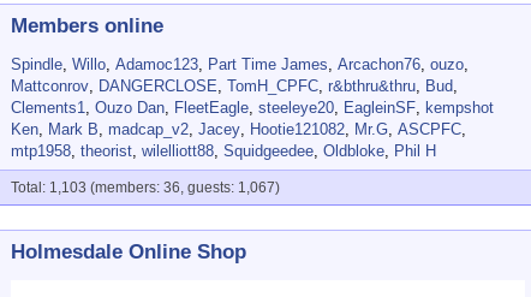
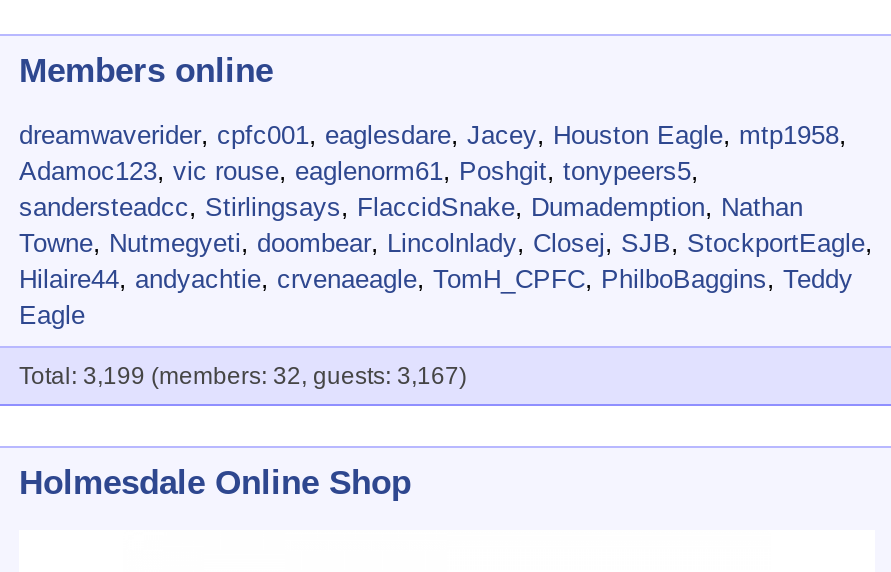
[11,55,494,160] Spindle Willo Adamoc123 Part Time James Arcachon76 ouzo | Mattconrov DANGERCLOSE TomH_CPFC r&bthru&thru Bud | Clements1 Ouzo Dan FleetEagle steeleye20 EagleinSF kempshot | Ken Mark B madcap_v2 Jacey Hootie121082 Mr.G ASCPFC | mtp1958 theorist wilelliott88 Squidgeedee Oldbloke Phil H -> [19,120,865,330] dreamwaverider cpfc001 eaglesdare Jacey Houston Eagle mtp1958 | Adamoc123 vic rouse eaglenorm61 Poshgit tonypeers5 | sandersteadcc Stirlingsays FlaccidSnake Dumademption Nathan | Towne Nutmegyeti doombear Lincolnlady Closej SJB StockportEagle | Hilaire44 andyachtie crvenaeagle TomH_CPFC PhilboBaggins Teddy | Eagle
[11,179,280,196] Total: 1,103 (members: 36, guests: 1,067) -> [19,362,467,390] Total: 3,199 (members: 32, guests: 3,167)

